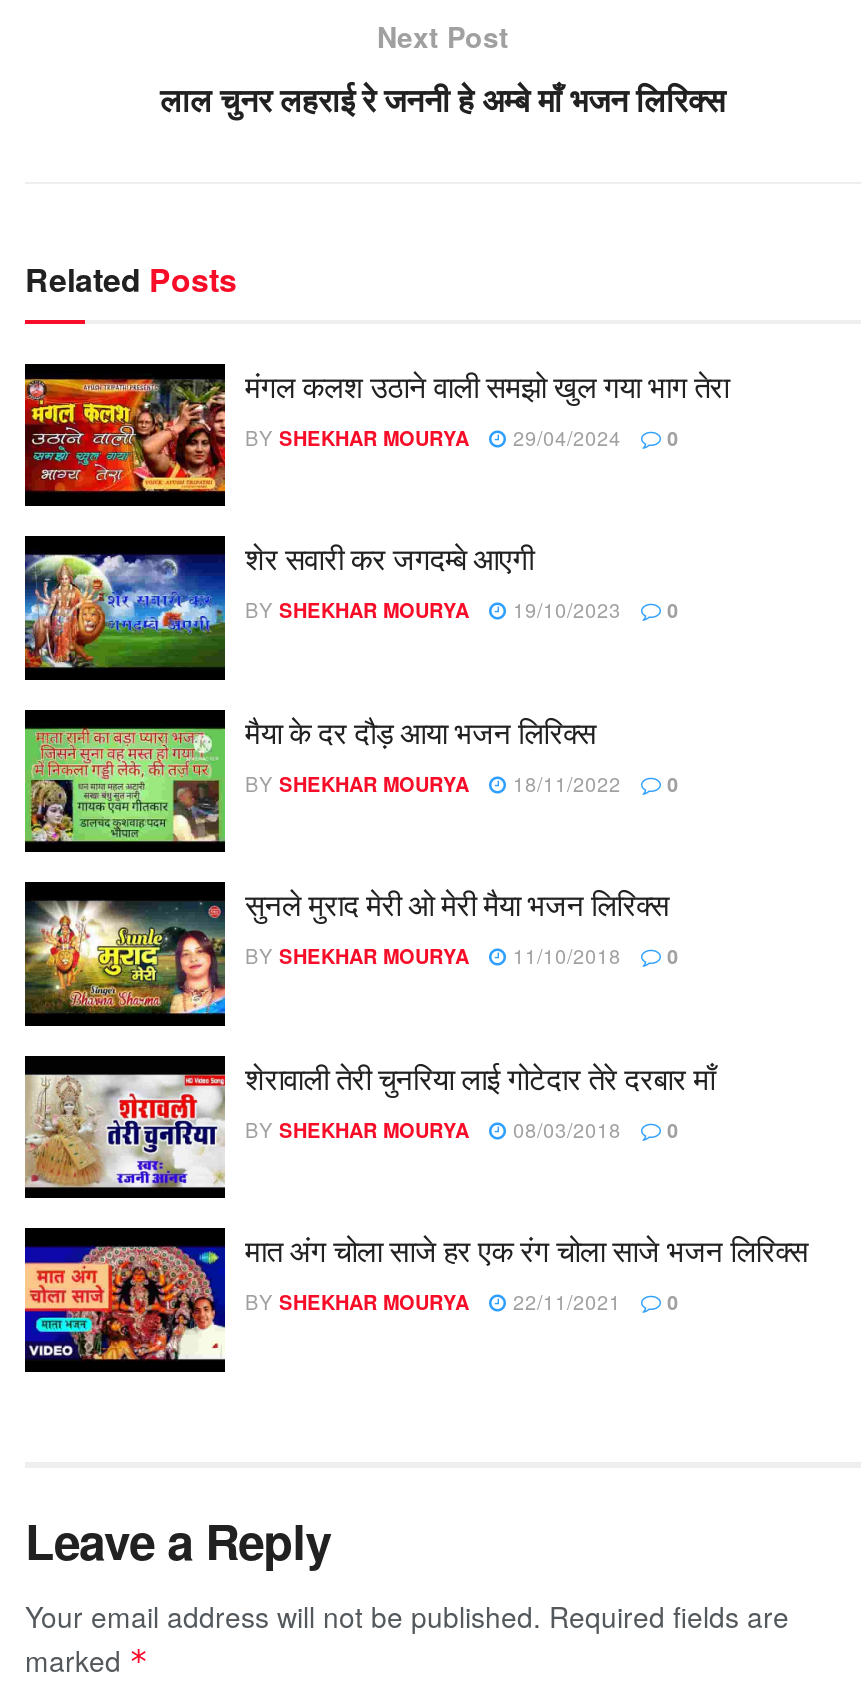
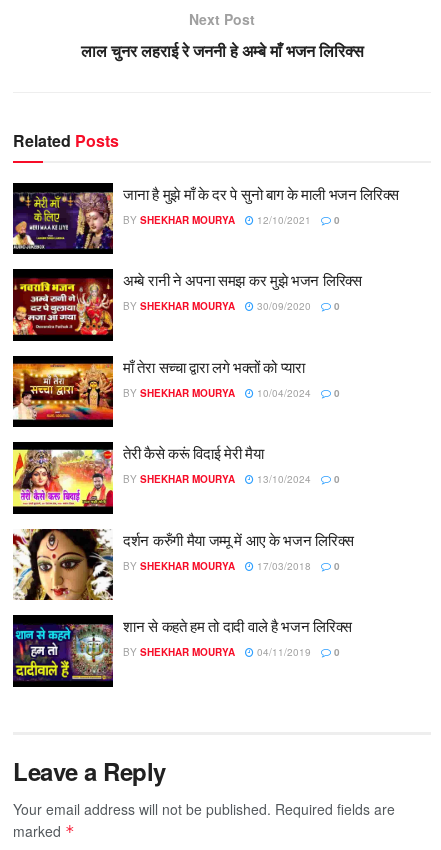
[23,364,729,496] [image] | मंगल कलश उठाने वाली समझो खुल गया भाग तेरा -> [12,183,399,250] [image] | जाना है मुझे माँ के दर पे सुनो बाग के माली भजन लिरिक्स
[245,424,679,452] BY SHEKHAR MOURYA 29/04/2024 0 -> [123,213,340,227] BY SHEKHAR MOURYA 12/10/2021 0
[23,537,534,670] [image] | शेर सवारी कर जगदम्बे आएगी -> [12,269,362,336] [image] | अम्बे रानी ने अपना समझ कर मुझे भजन लिरिक्स
[245,597,679,625] BY SHEKHAR MOURYA 19/10/2023 0 -> [123,299,340,313] BY SHEKHAR MOURYA 30/09/2020 0
[23,710,596,844] [image] | मैया के दर दौड़ आया भजन लिरिक्स -> [12,356,305,422] [image] | माँ तेरा सच्चा द्वारा लगे भक्तों को प्यारा
[245,770,679,798] BY SHEKHAR MOURYA 18/11/2022 0 -> [123,386,340,400] BY SHEKHAR MOURYA 10/04/2024 0
[23,883,669,1016] [image] | सुनले मुराद मेरी ओ मेरी मैया भजन लिरिक्स -> [12,442,264,508] [image] | तेरी कैसे करूं विदाई मेरी मैया
[245,943,679,971] BY SHEKHAR MOURYA 11/10/2018 0 -> [123,472,340,486] BY SHEKHAR MOURYA 13/10/2024 0
[23,1054,715,1200] [image] | शेरावाली तेरी चुनरिया लाई गोटेदार तेरे दरबार माँ -> [12,528,354,601] [image] | दर्शन करुँगी मैया जम्मू में आए के भजन लिरिक्स
[245,1116,679,1144] BY SHEKHAR MOURYA 08/03/2018 0 -> [123,559,340,573] BY SHEKHAR MOURYA 17/03/2018 0
[23,1229,808,1362] [image] | मात अंग चोला साजे हर एक रंग चोला साजे भजन लिरिक्स -> [12,615,352,681] [image] | शान से कहते हम तो दादी वाले है भजन लिरिक्स
[245,1289,679,1317] BY SHEKHAR MOURYA 22/11/2021 0 -> [123,645,340,659] BY SHEKHAR MOURYA 04/11/2019 0

